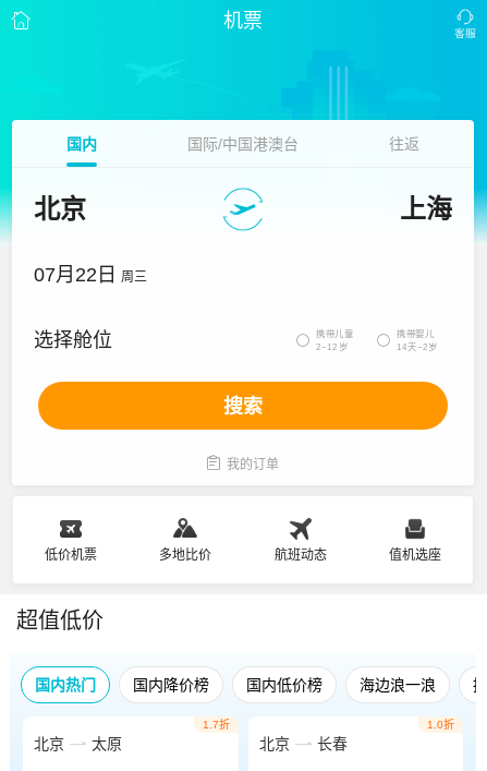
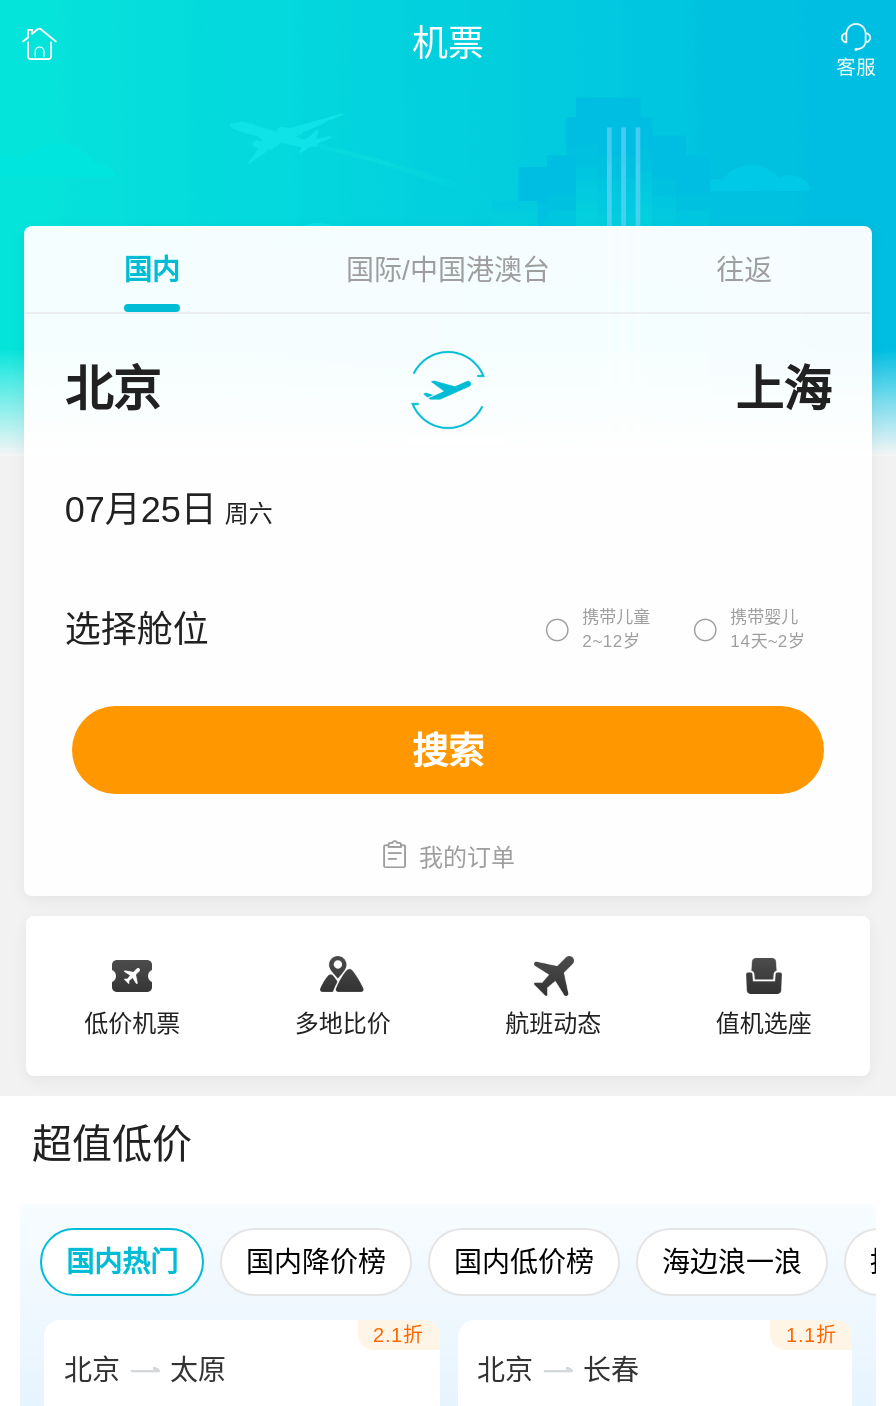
[34,264,147,286] 07月22日 周三 -> [65,490,273,530] 07月25日 周六
[202,719,229,731] 1.7折 -> [373,1324,423,1346] 2.1折
[427,719,454,731] 1.0折 -> [786,1324,836,1346] 1.1折

